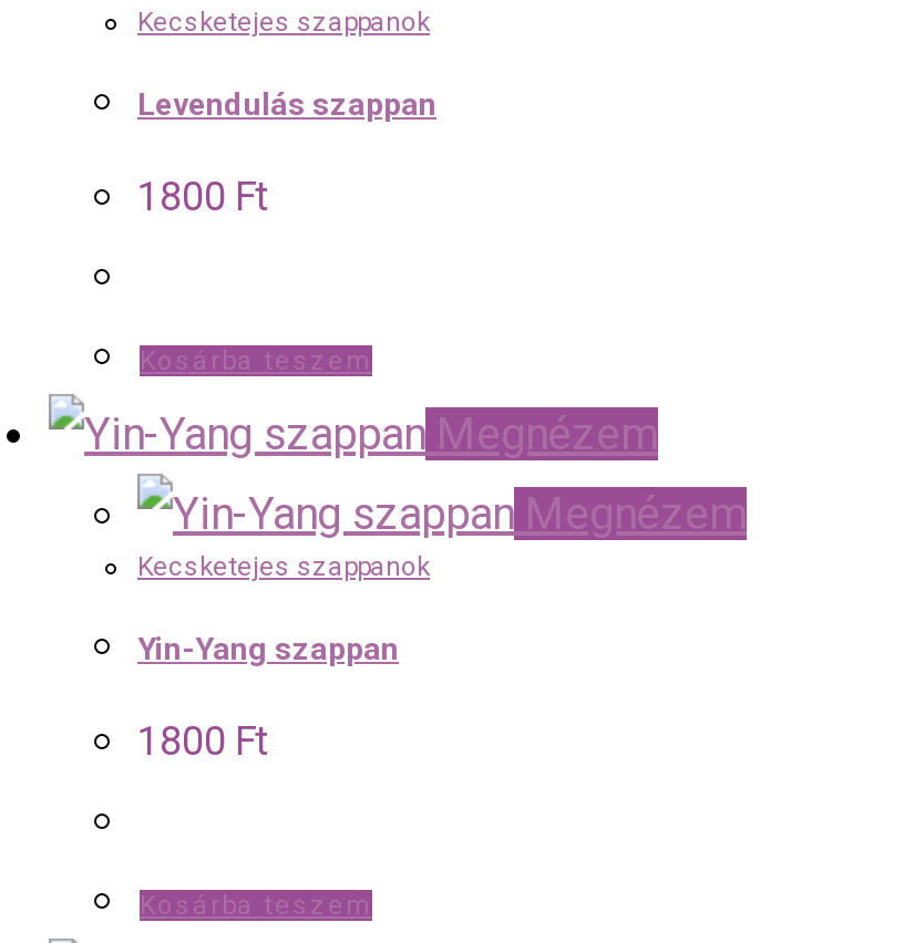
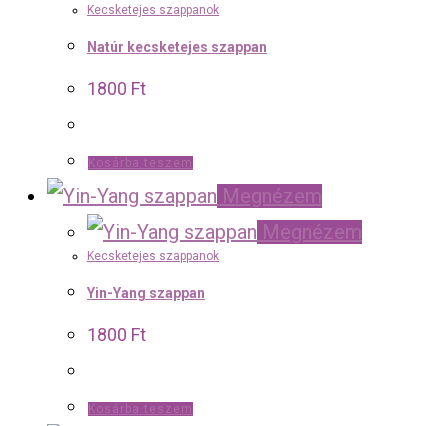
[137,87,436,122] Levendulás szappan -> [87,39,267,55] Natúr kecsketejes szappan

